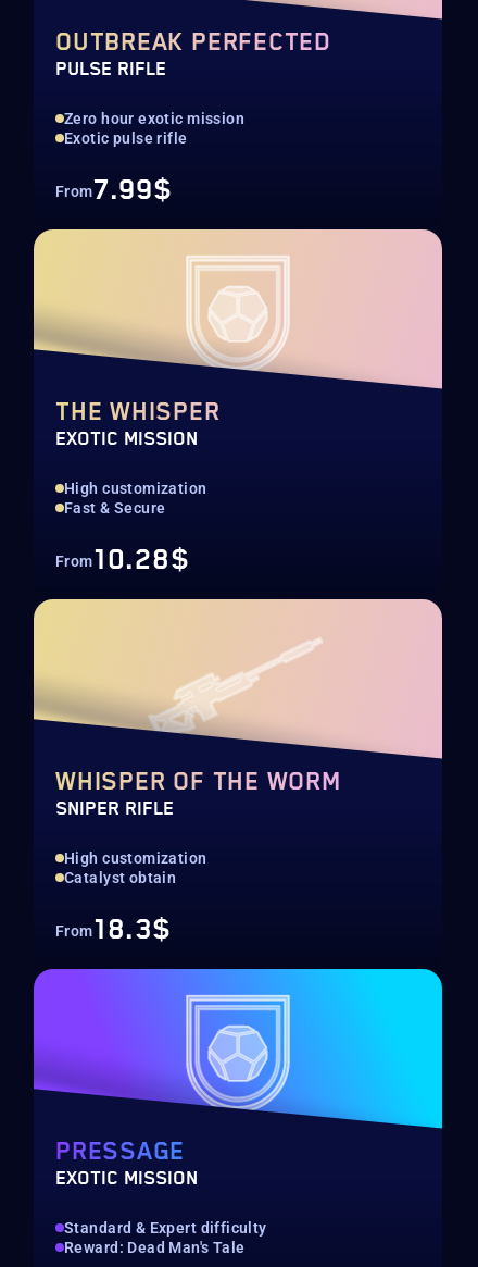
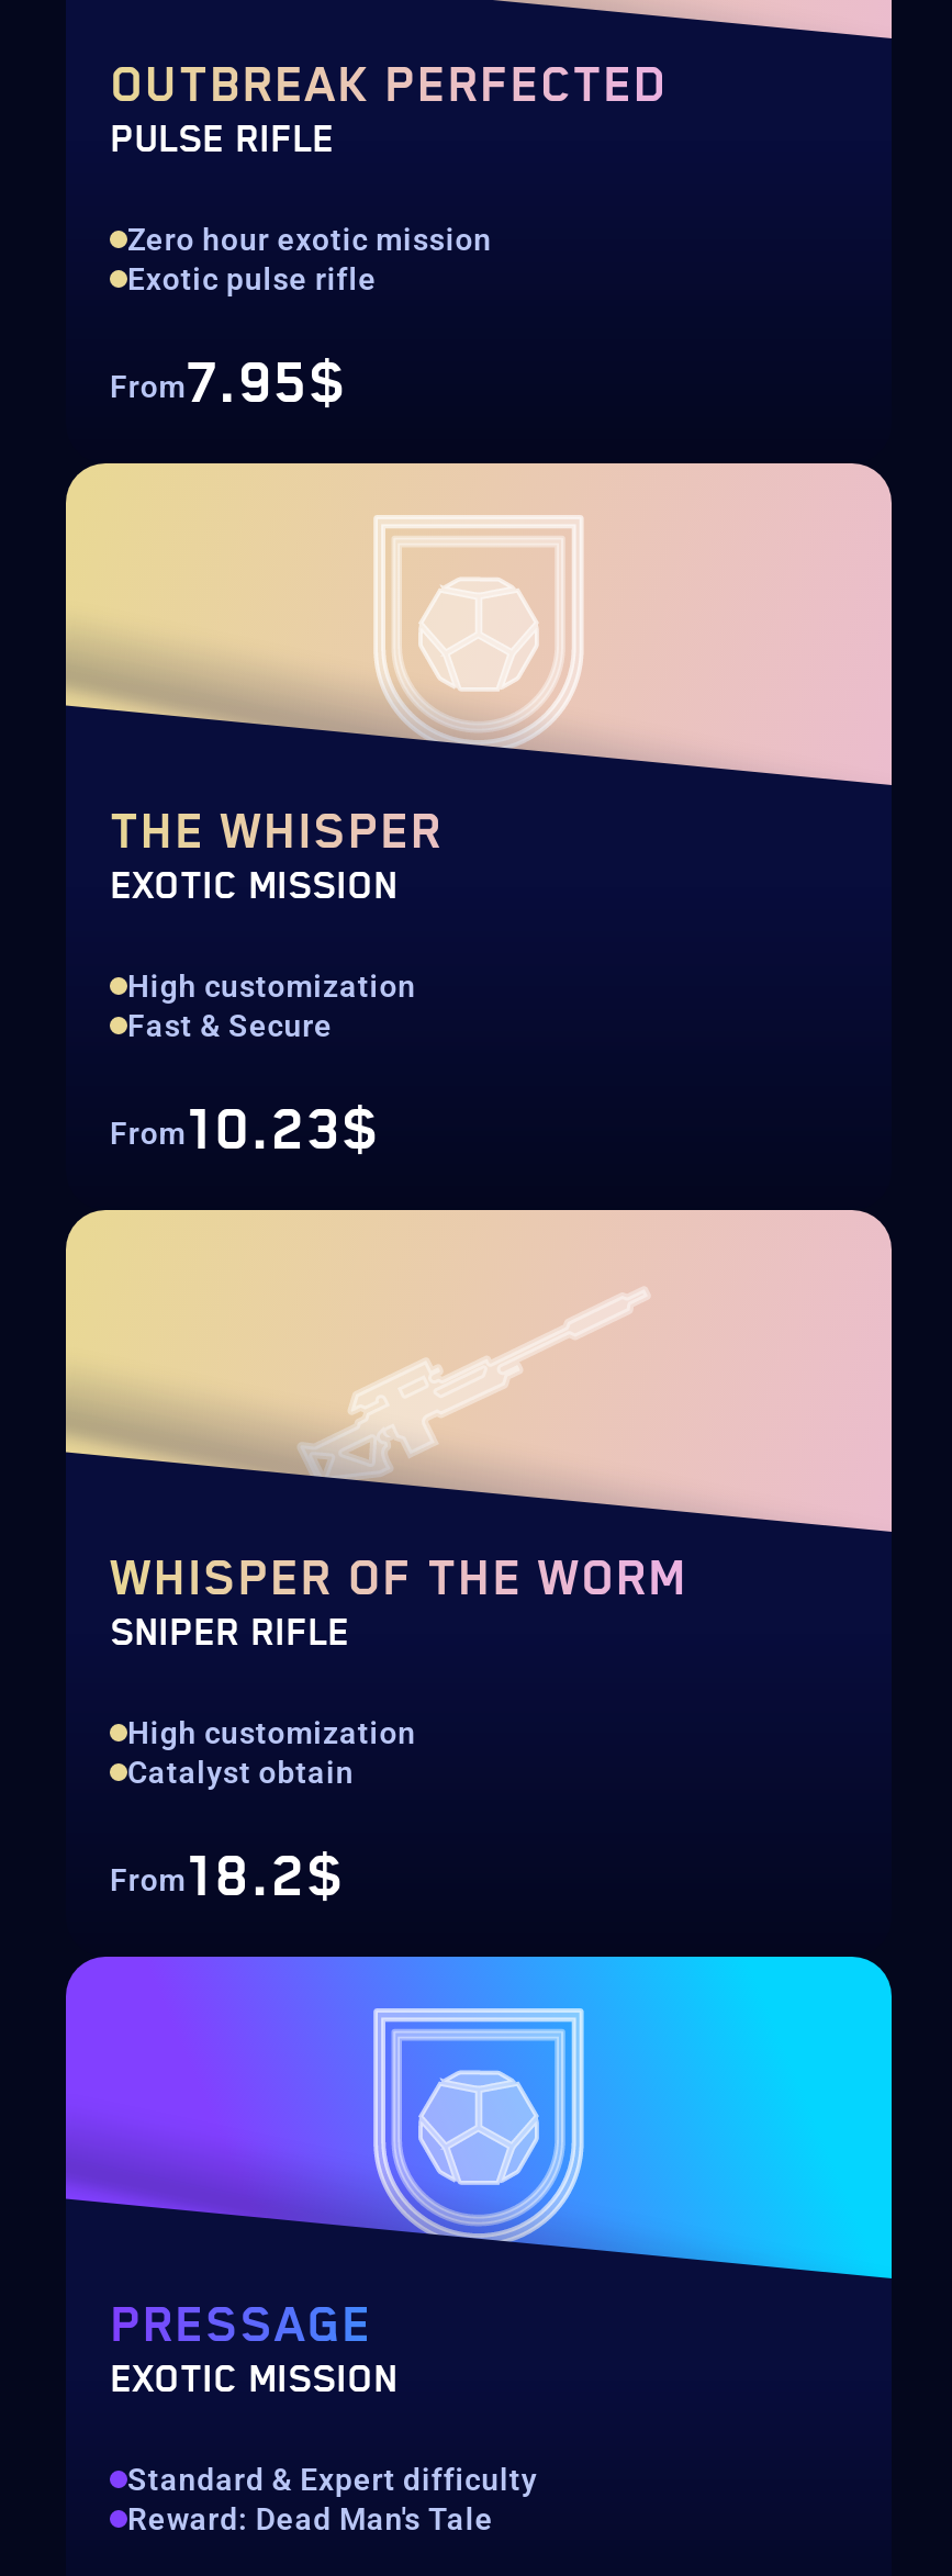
[55,174,173,208] From7.99$ -> [110,351,347,419] From7.95$
[55,544,190,577] From10.28$ -> [110,1098,380,1166] From10.23$
[55,914,172,947] From18.3$ -> [110,1845,345,1913] From18.2$

